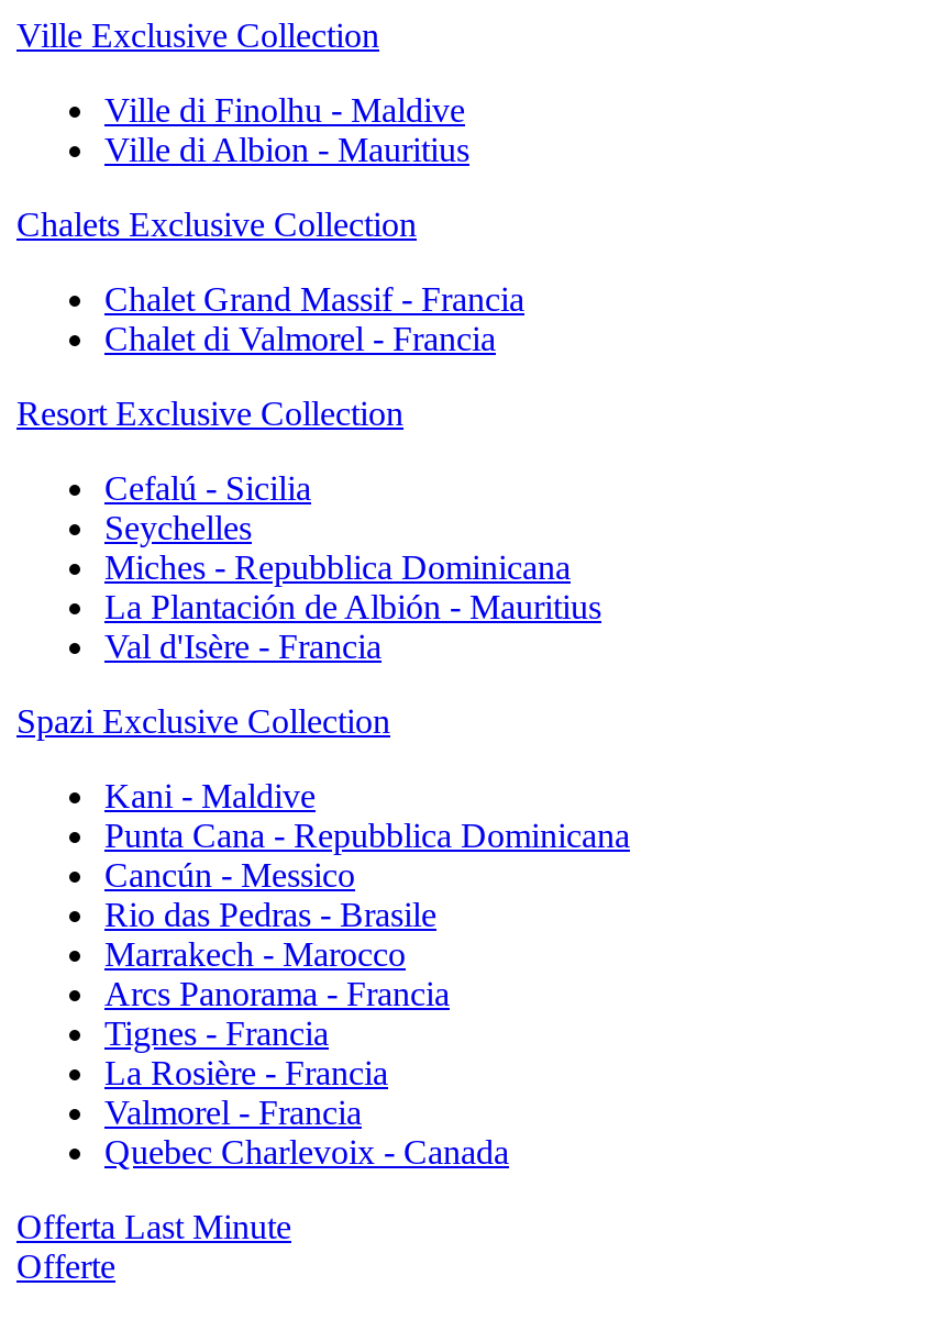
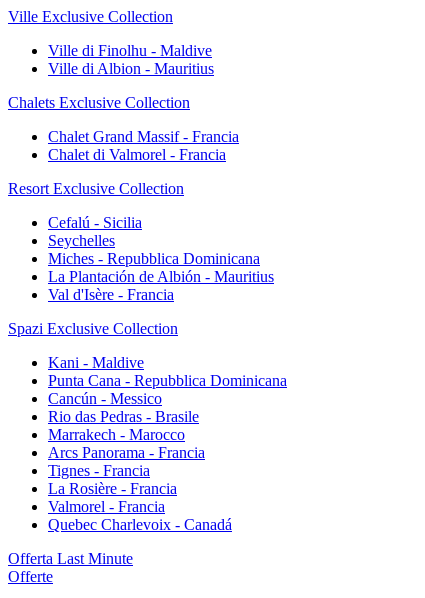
[104,1134,509,1171] Quebec Charlevoix - Canada -> [48,516,232,533] Quebec Charlevoix - Canadá

